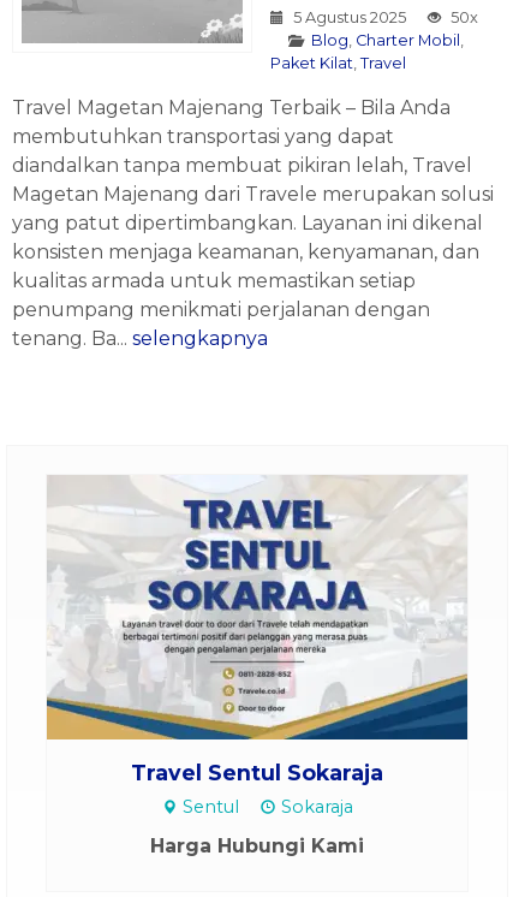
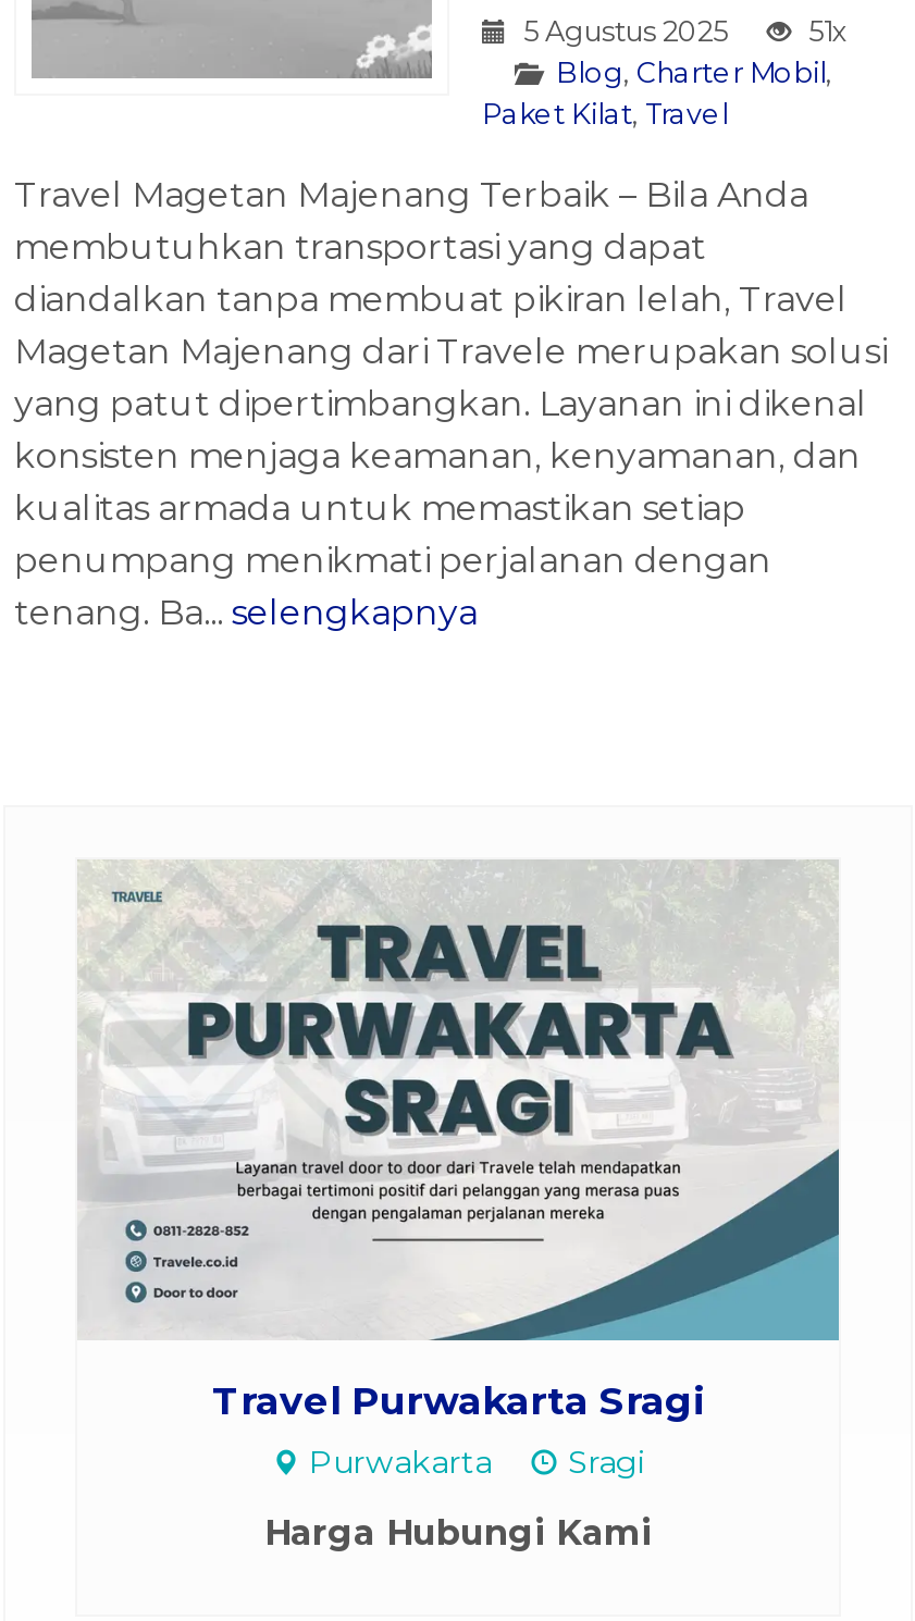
[447,9,478,27] 50x -> [802,15,848,48] 51x
[46,476,469,818] [image] | Travel Sentul Sokaraja | Sentul | Sokaraja -> [77,859,841,1483] [image] | Travel Purwakarta Sragi | Purwakarta | Sragi

